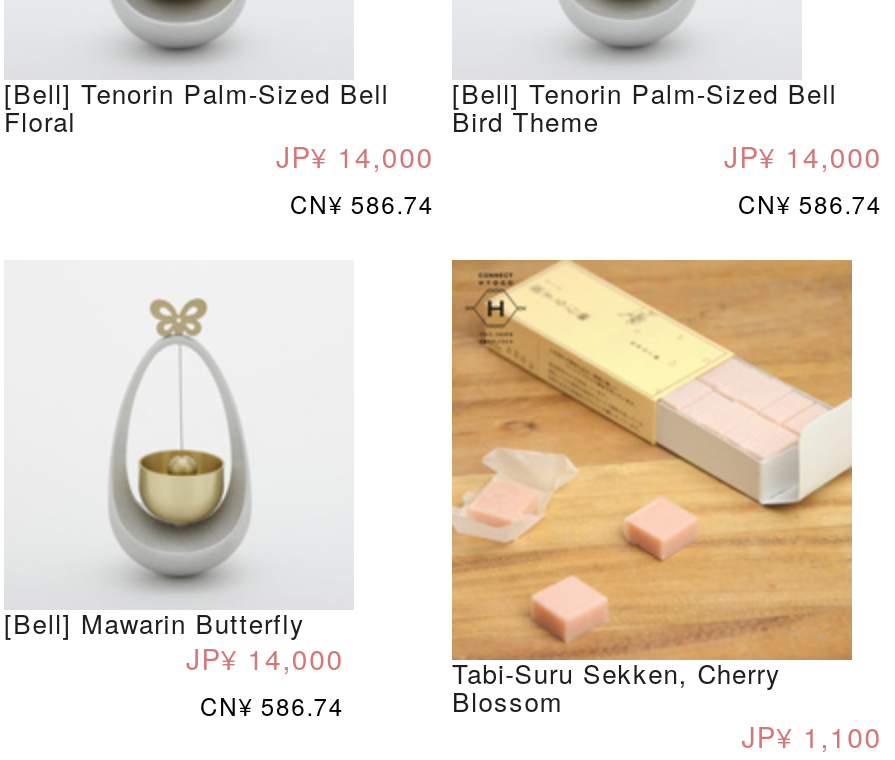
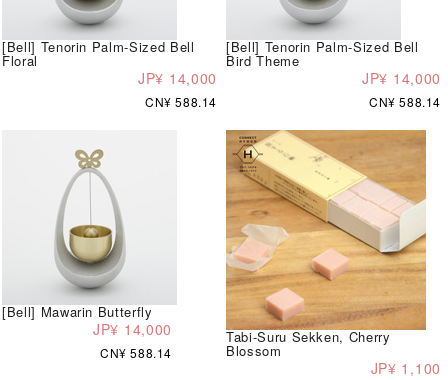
[290,185,434,219] CN¥ 586.74 -> [145,93,217,110] CN¥ 588.14
[738,185,882,219] CN¥ 586.74 -> [369,93,441,110] CN¥ 588.14
[200,687,344,721] CN¥ 586.74 -> [100,344,172,361] CN¥ 588.14

